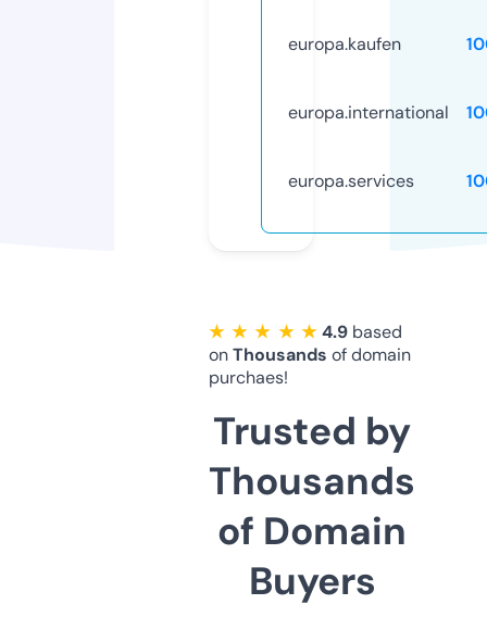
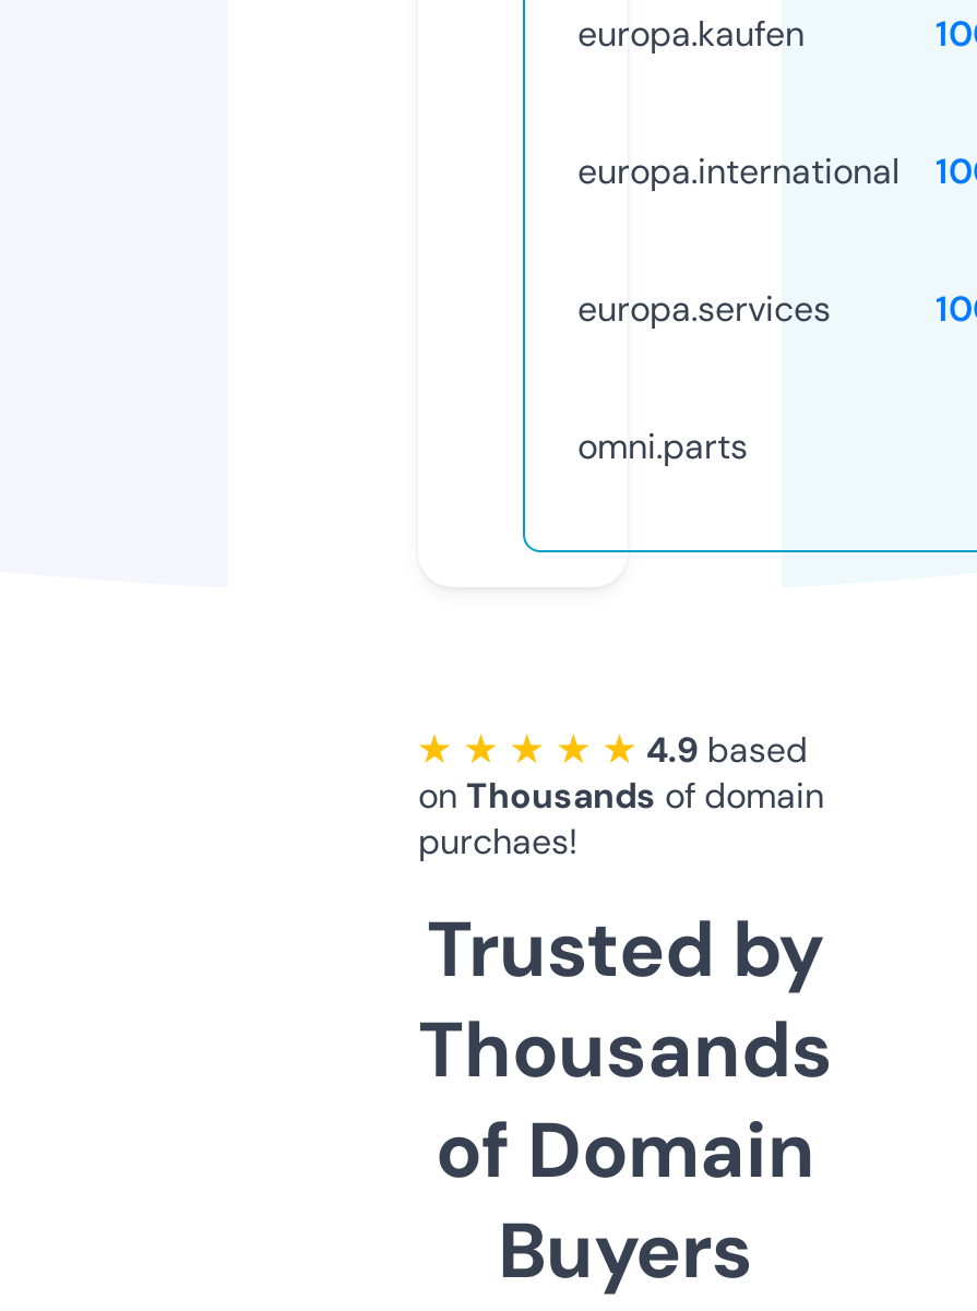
none -> [577,423,748,469] omni.parts

